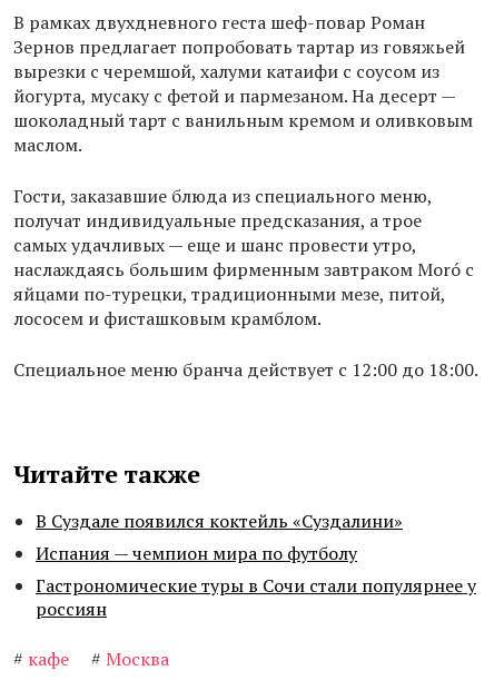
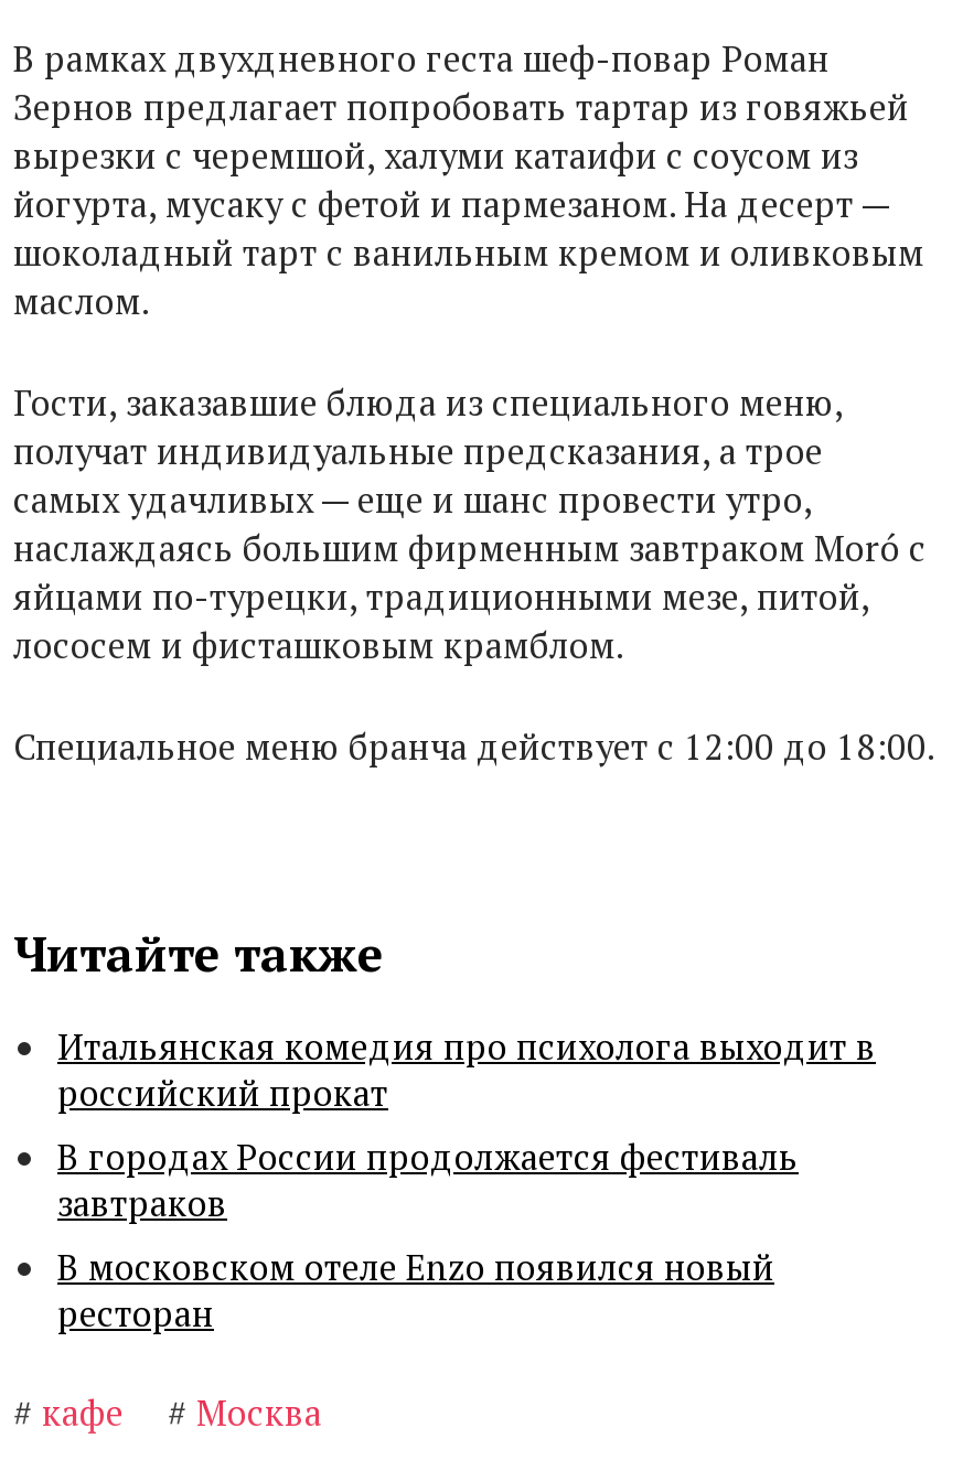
[36,509,476,621] В Суздале появился коктейль «Суздалини» | Испания — чемпион мира по футболу | Гастрономические туры в Сочи стали популярнее у | россиян -> [57,1023,876,1338] Итальянская комедия про психолога выходит в | российский прокат | В городах России продолжается фестиваль | завтраков | В московском отеле Enzo появился новый | ресторан

